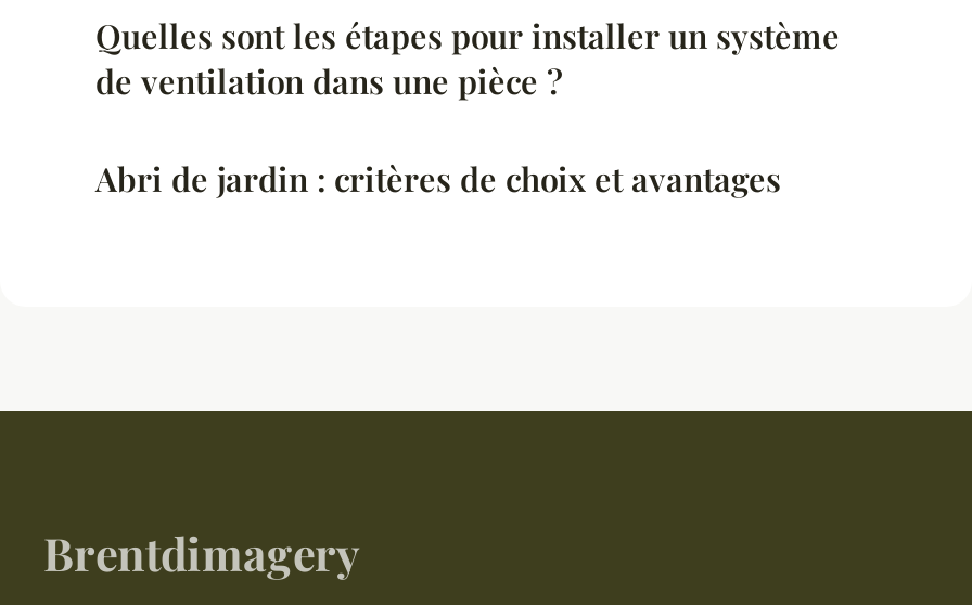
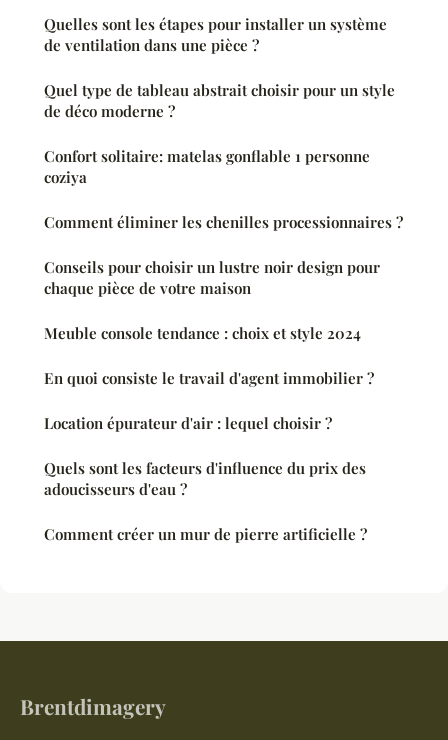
[95,157,781,201] Abri de jardin : critères de choix et avantages -> [44,80,403,544] Quel type de tableau abstrait choisir pour un style | de déco moderne ? | Confort solitaire: matelas gonflable 1 personne | coziya | Comment éliminer les chenilles processionnaires ? | Conseils pour choisir un lustre noir design pour | chaque pièce de votre maison | Meuble console tendance : choix et style 2024 | En quoi consiste le travail d'agent immobilier ? | Location épurateur d'air : lequel choisir ? | Quels sont les facteurs d'influence du prix des | adoucisseurs d'eau ? | Comment créer un mur de pierre artificielle ?

